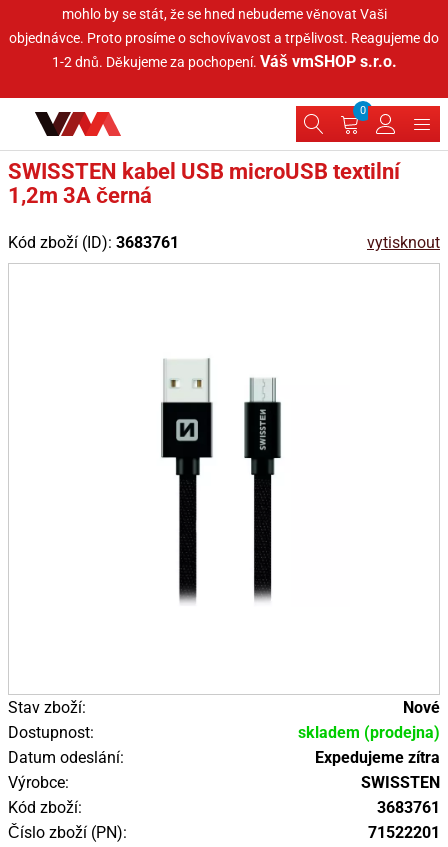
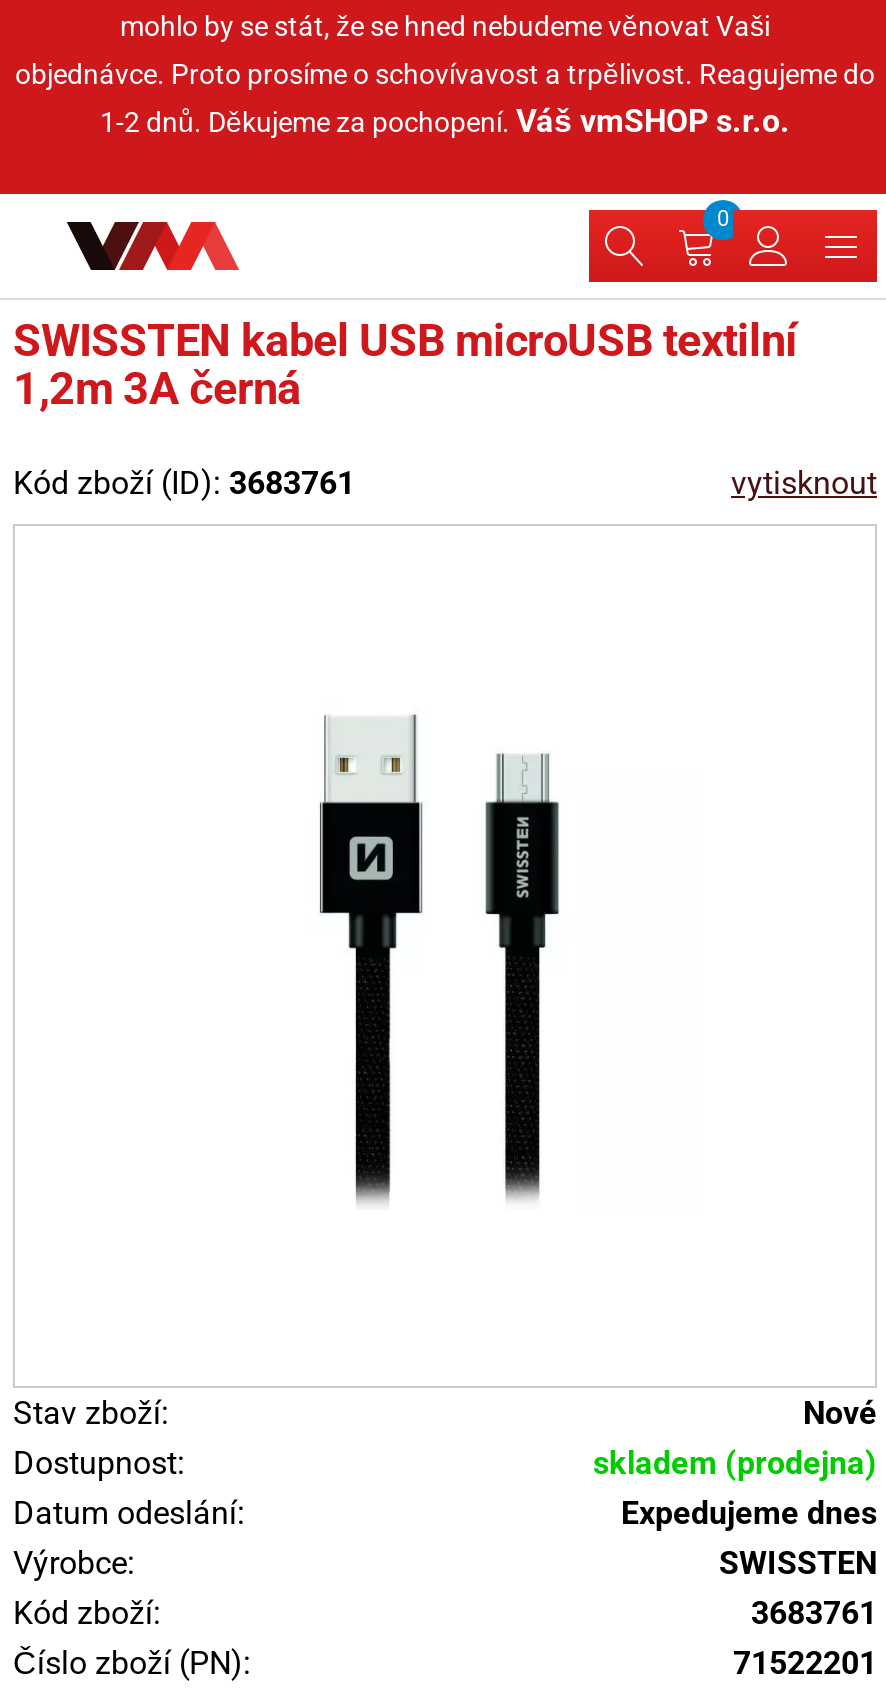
[315,748,440,767] Expedujeme zítra -> [621,1494,877,1532] Expedujeme dnes

